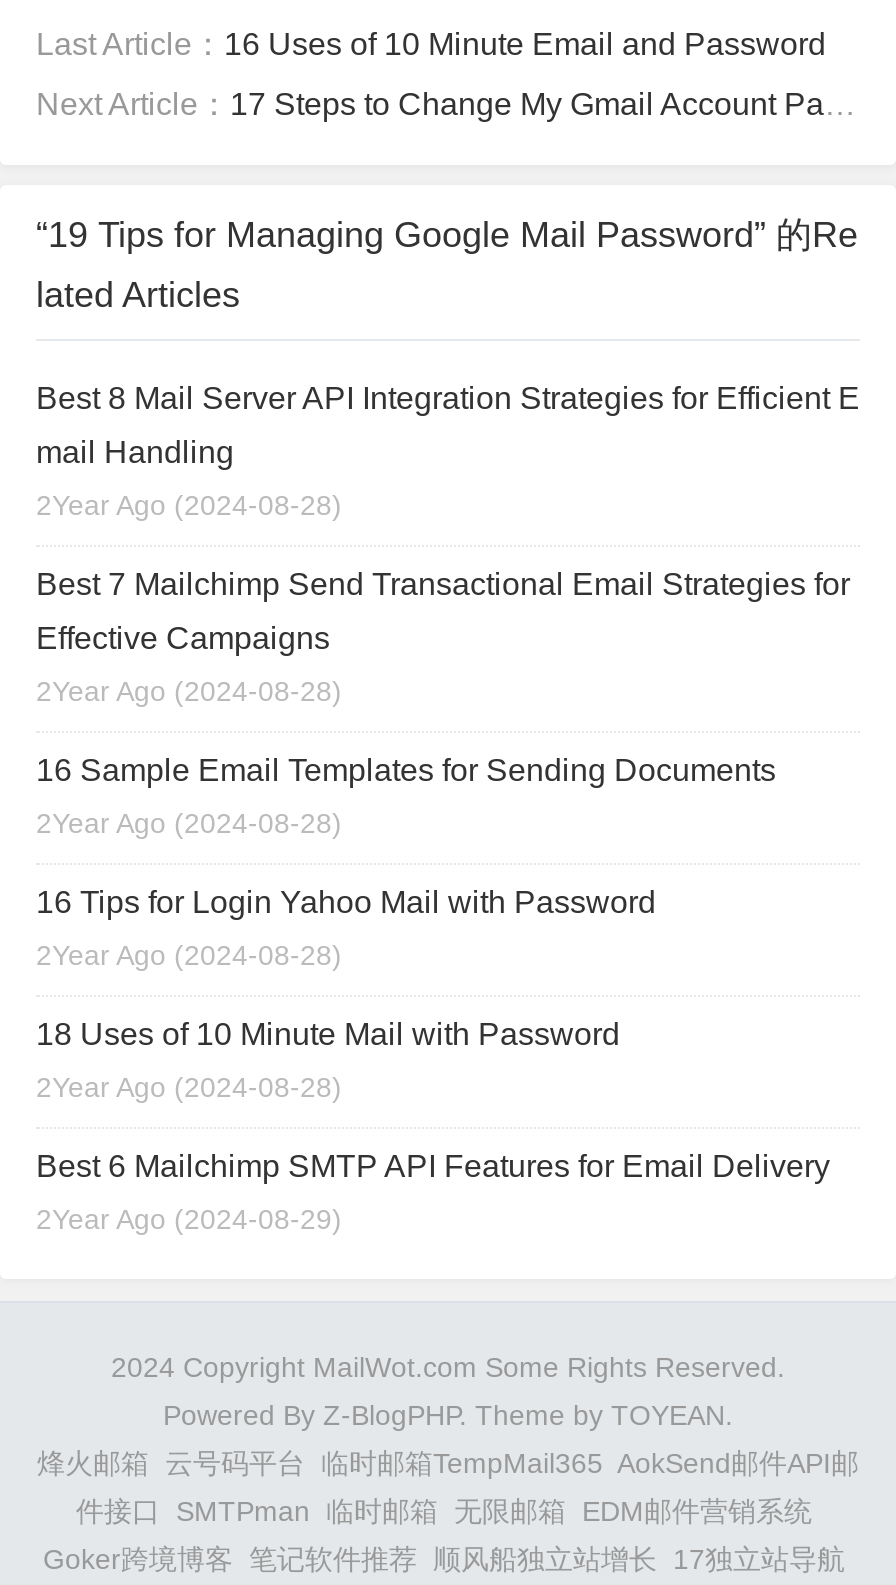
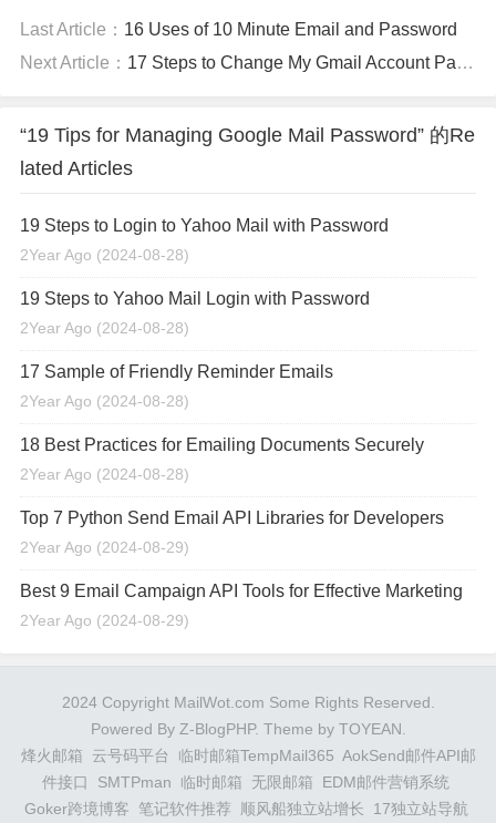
[36,382,860,470] Best 8 Mail Server API Integration Strategies for Efficient E | mail Handling -> [20,217,389,235] 19 Steps to Login to Yahoo Mail with Password
[36,568,850,656] Best 7 Mailchimp Send Transactional Email Strategies for | Effective Campaigns -> [20,290,370,308] 19 Steps to Yahoo Mail Login with Password
[36,754,776,788] 16 Sample Email Templates for Sending Documents -> [20,363,333,382] 17 Sample of Friendly Reminder Emails
[36,886,656,920] 16 Tips for Login Yahoo Mail with Password -> [20,436,424,455] 18 Best Practices for Emailing Documents Securely
[36,1018,620,1052] 18 Uses of 10 Minute Mail with Password -> [20,509,444,528] Top 7 Python Send Email API Libraries for Developers
[36,1072,342,1104] 2Year Ago (2024-08-28) -> [20,539,189,557] 2Year Ago (2024-08-29)
[36,1150,830,1184] Best 6 Mailchimp SMTP API Features for Email Delivery -> [20,582,463,601] Best 9 Email Campaign API Tools for Effective Marketing

